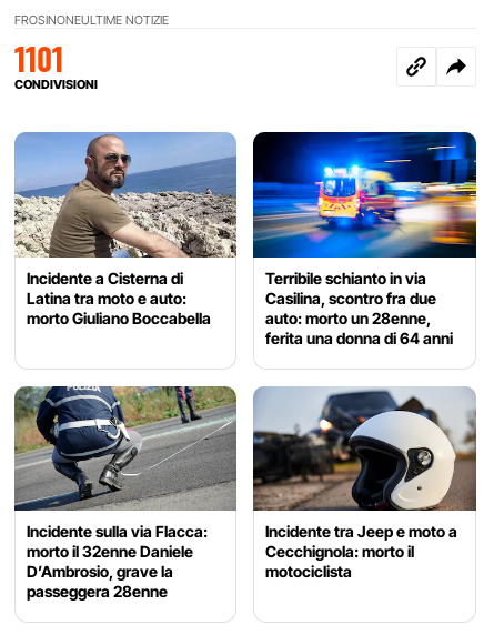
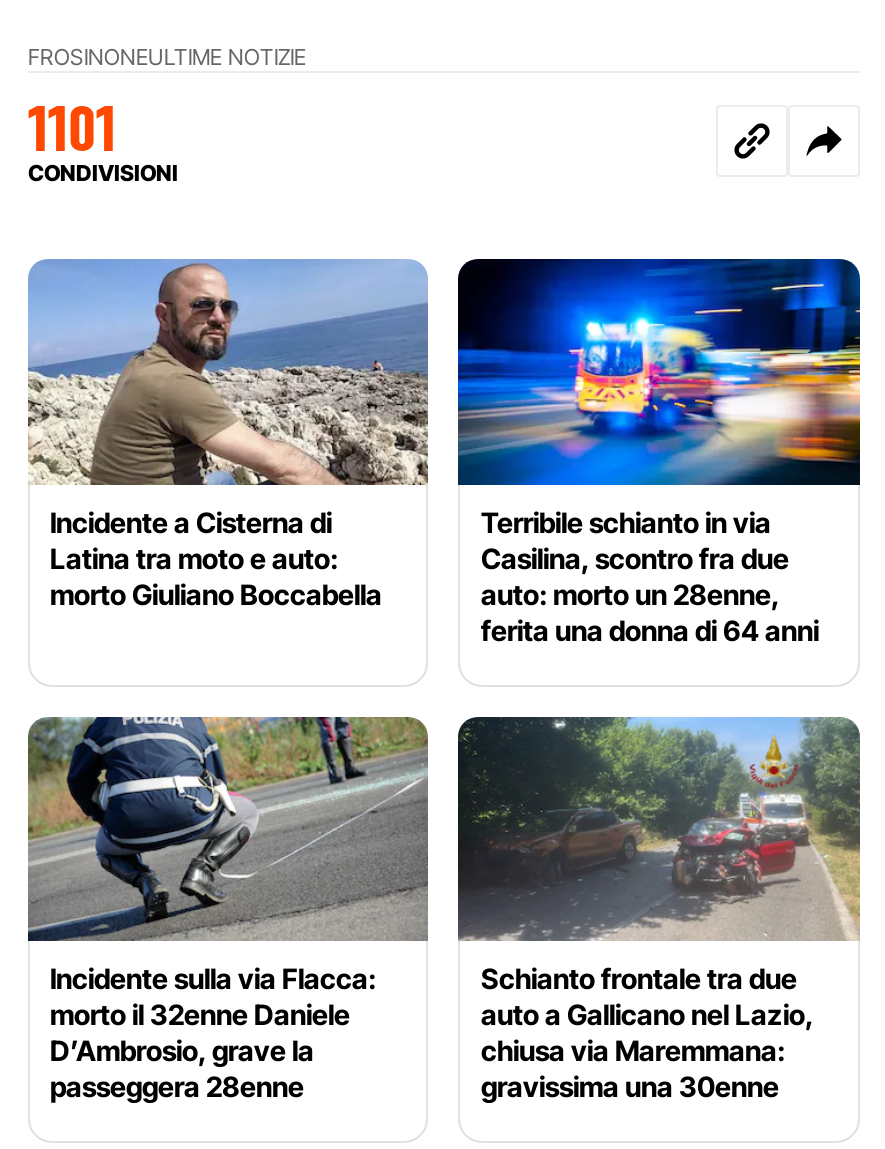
[253,386,476,581] [image] | Incidente tra Jeep e moto a | Cecchignola: morto il | motociclista -> [456,715,860,1104] [image] | Schianto frontale tra due | auto a Gallicano nel Lazio, | chiusa via Maremmana: | gravissima una 30enne

